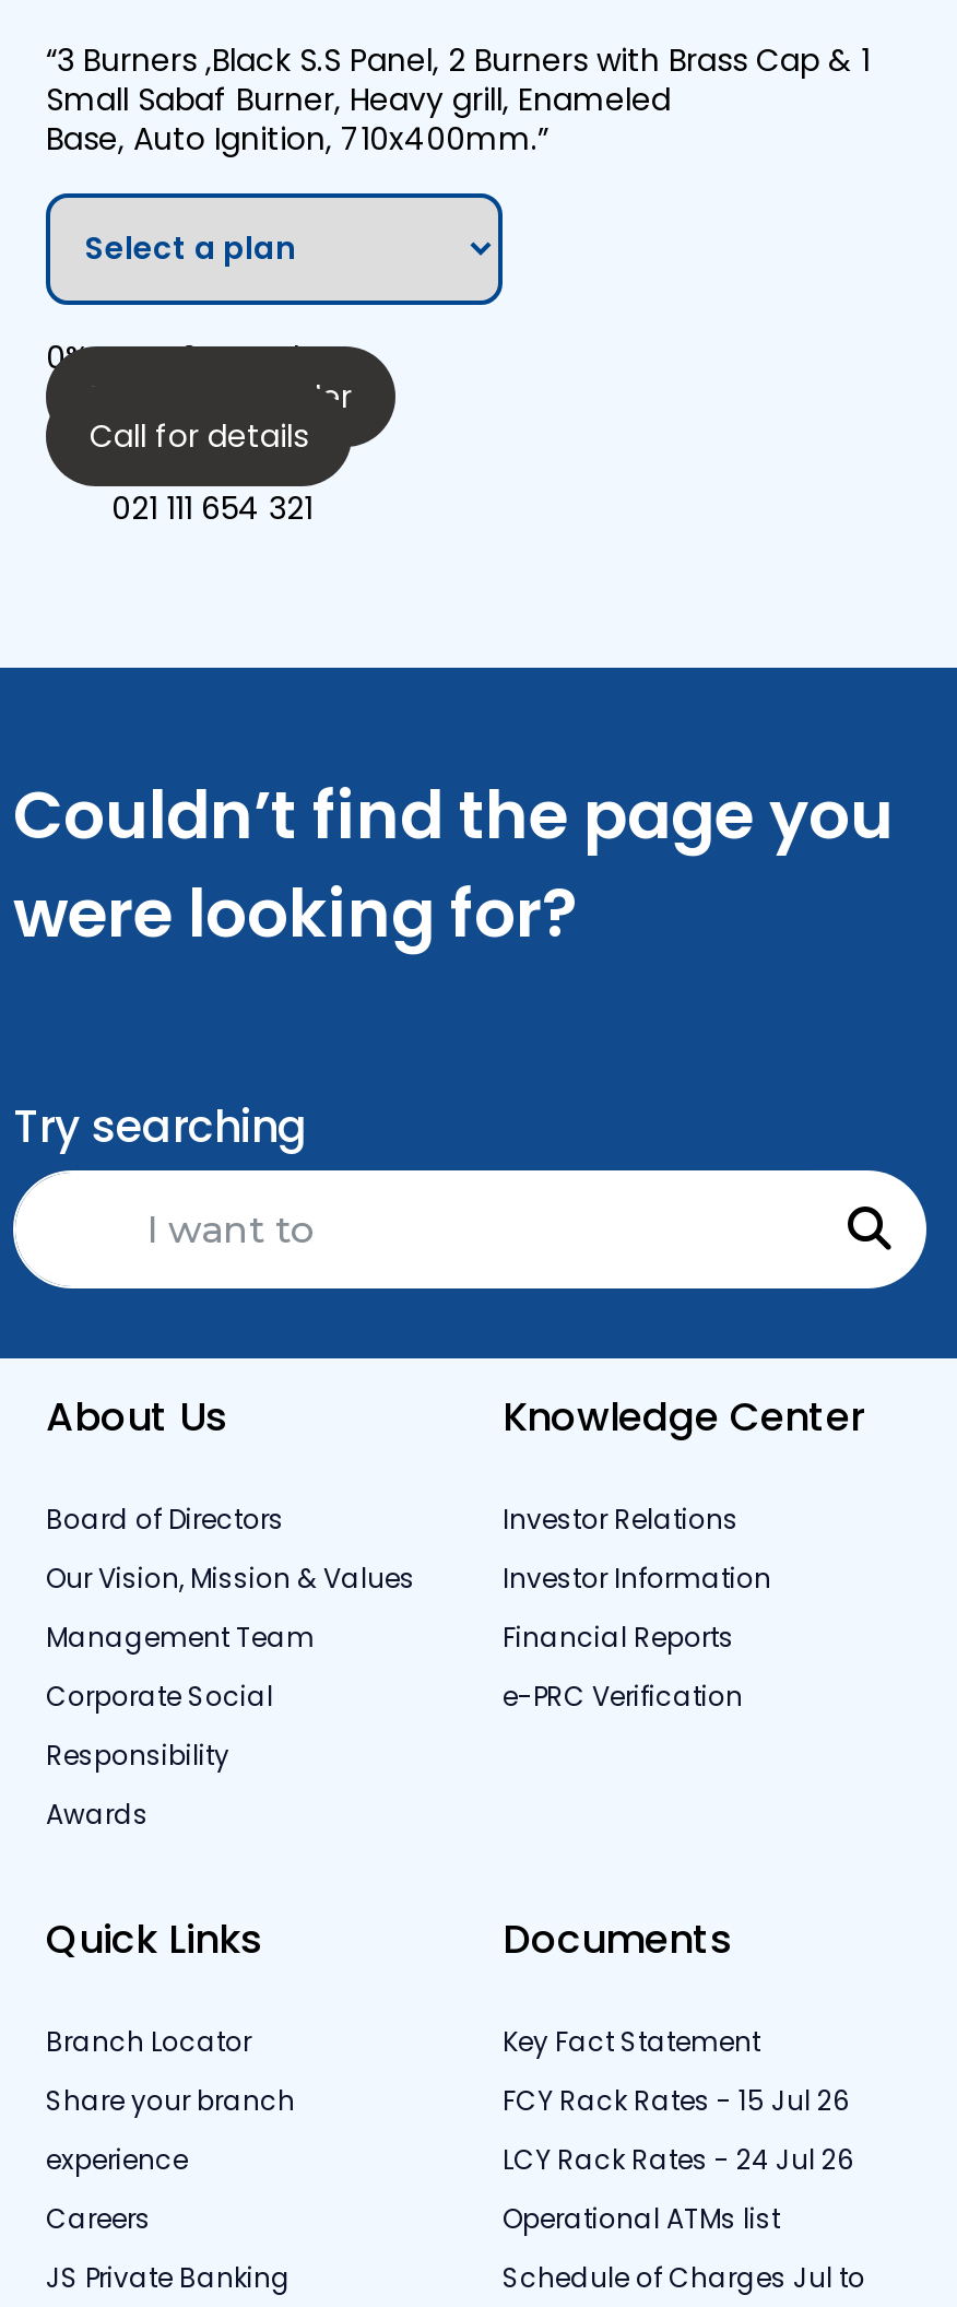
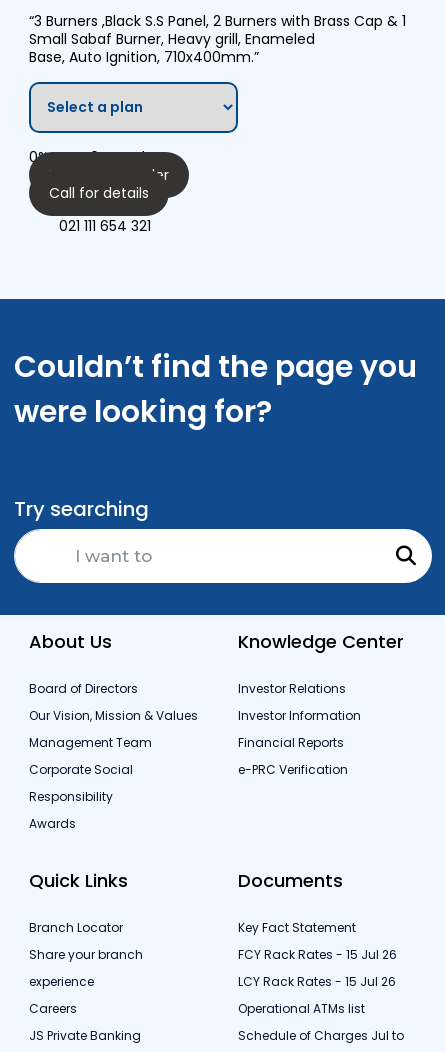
[503,2142,854,2179] LCY Rack Rates - 24 Jul 26 -> [238,973,396,990] LCY Rack Rates - 15 Jul 26

